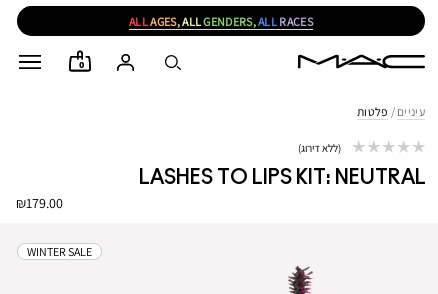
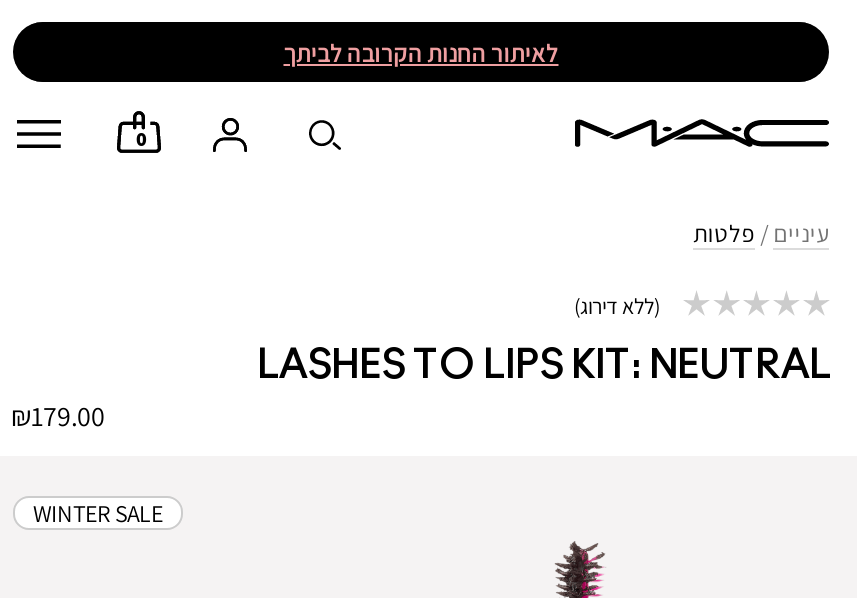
[129,14,313,29] ALLAGES,ALL GENDERS,ALL RACES -> [283,38,559,68] לאיתור החנות הקרובה לביתך

